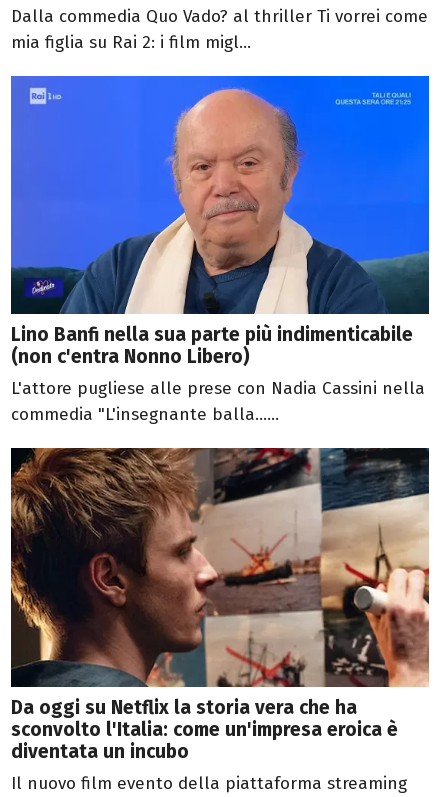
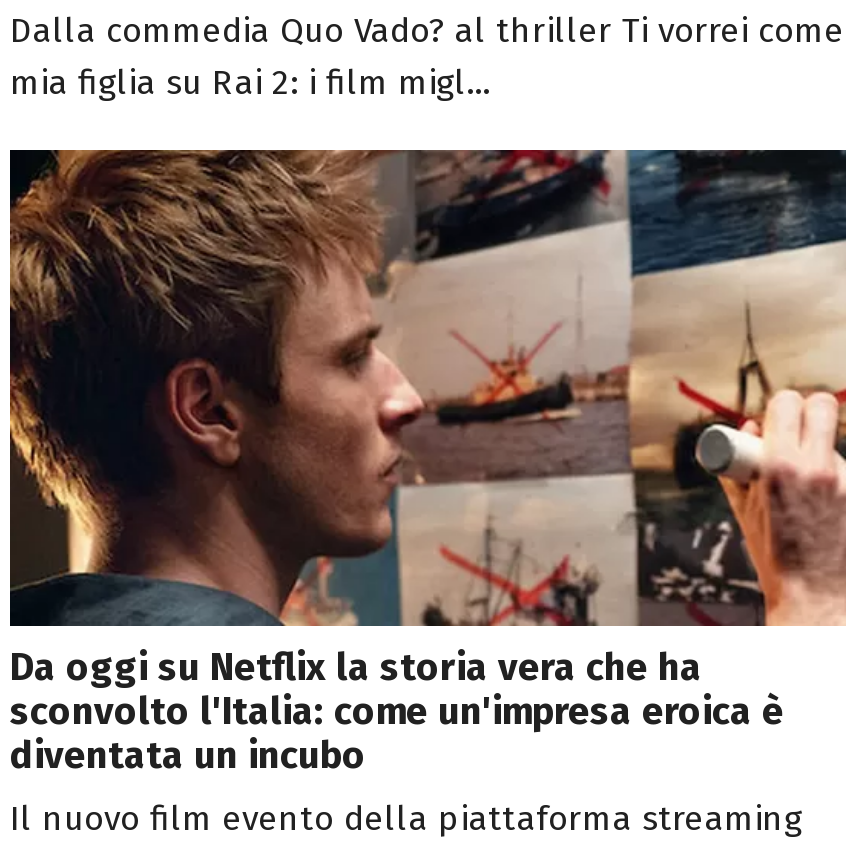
[10,75,430,425] [image] | Lino Banfi nella sua parte più indimenticabile | (non c'entra Nonno Libero) | L'attore pugliese alle prese con Nadia Cassini nella | commedia "L'insegnante balla...... -> none

